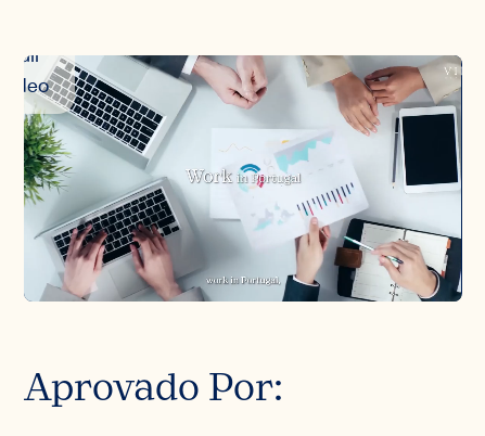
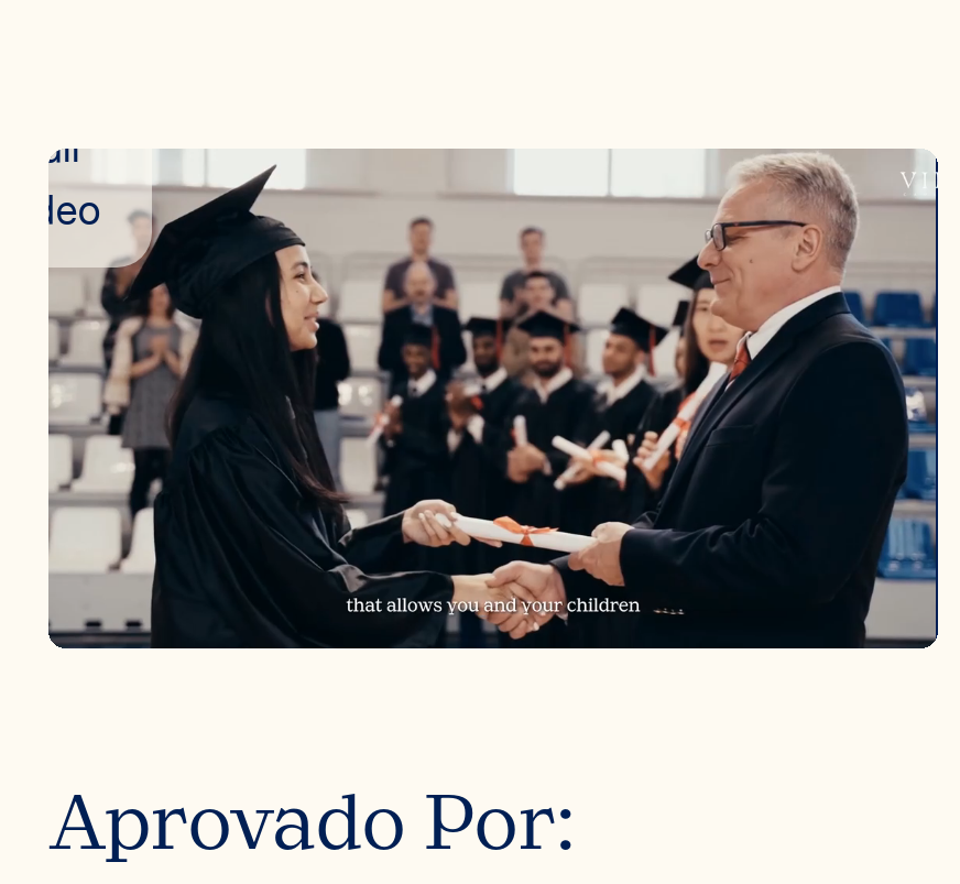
[23,54,462,303] [image] -> [46,149,938,651] [image]

